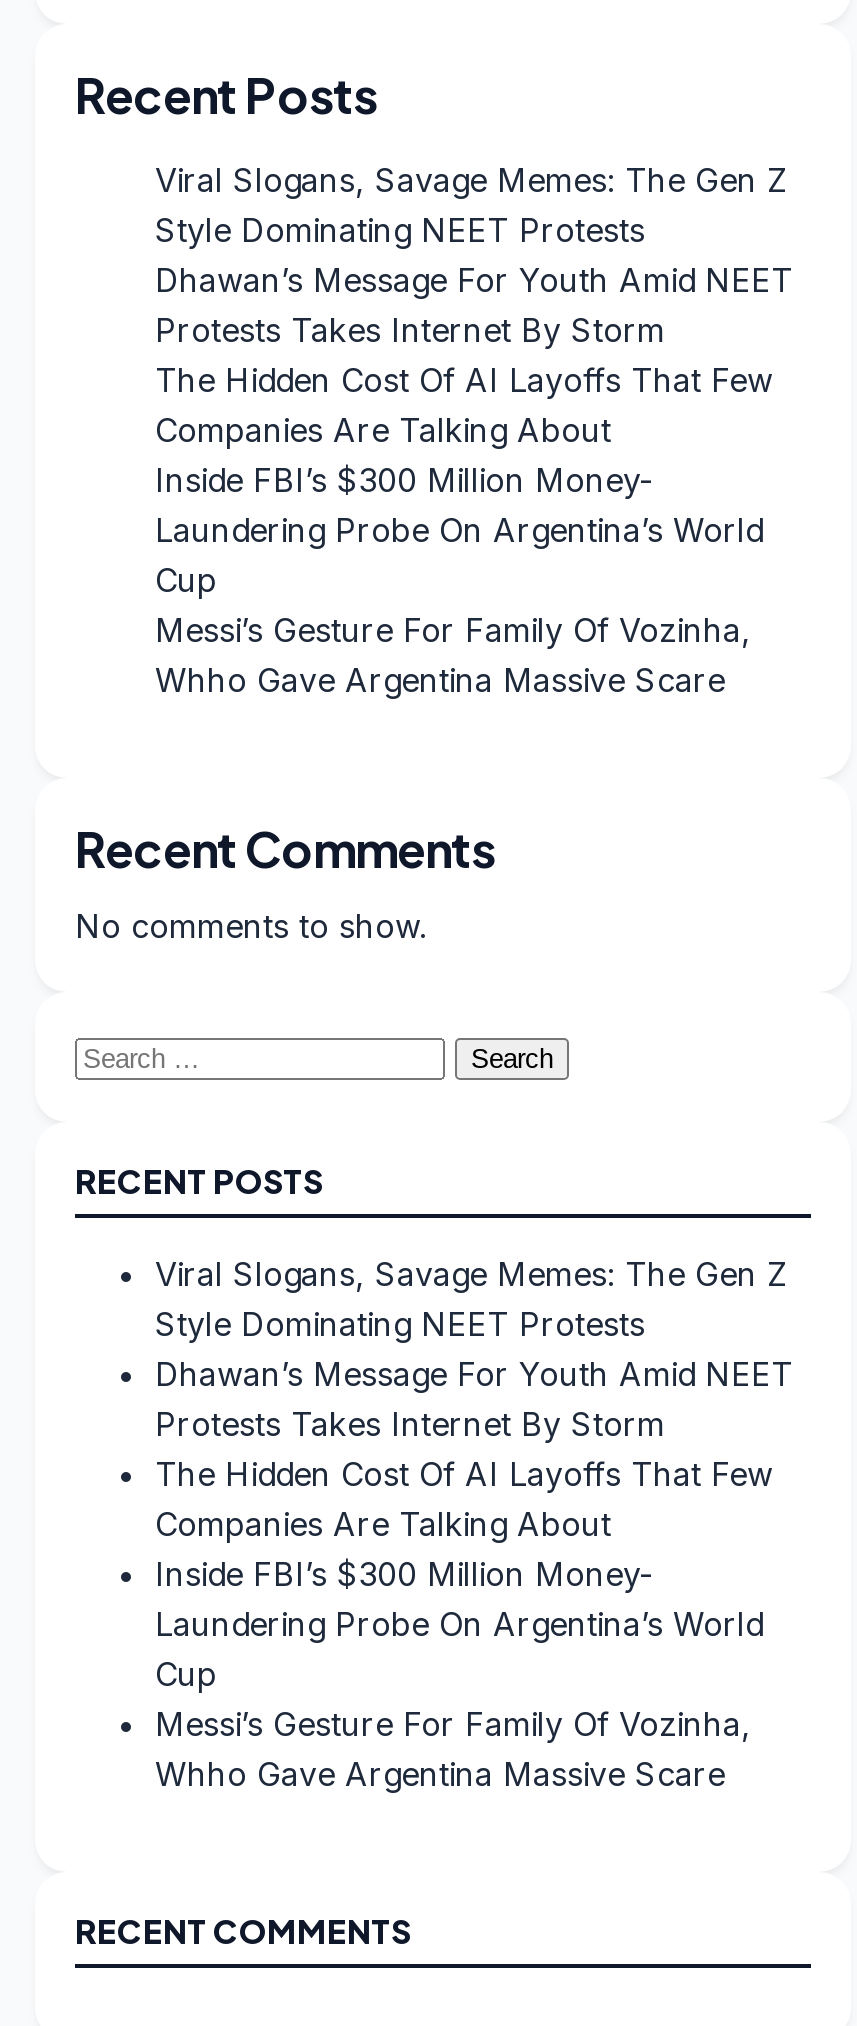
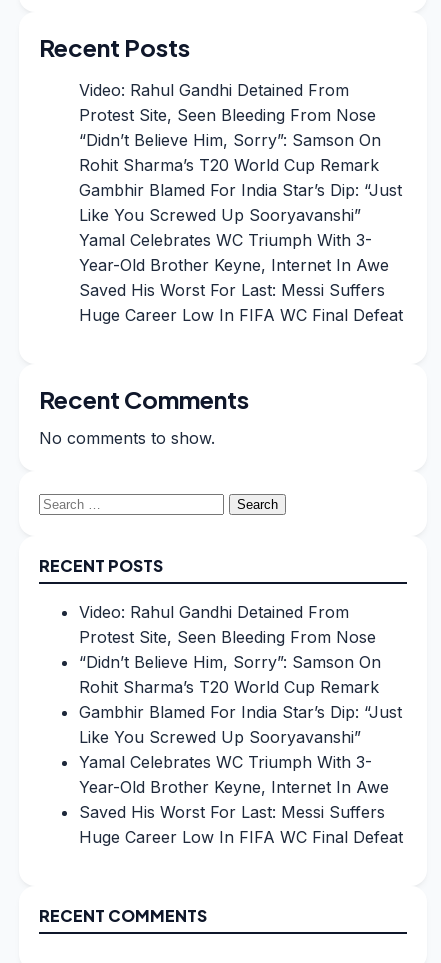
[155,160,793,700] Viral Slogans, Savage Memes: The Gen Z | Style Dominating NEET Protests | Dhawan’s Message For Youth Amid NEET | Protests Takes Internet By Storm | The Hidden Cost Of AI Layoffs That Few | Companies Are Talking About | Inside FBI’s $300 Million Money- | Laundering Probe On Argentina’s World | Cup | Messi’s Gesture For Family Of Vozinha, | Whho Gave Argentina Massive Scare -> [79,80,403,325] Video: Rahul Gandhi Detained From | Protest Site, Seen Bleeding From Nose | “Didn’t Believe Him, Sorry”: Samson On | Rohit Sharma’s T20 World Cup Remark | Gambhir Blamed For India Star’s Dip: “Just | Like You Screwed Up Sooryavanshi” | Yamal Celebrates WC Triumph With 3- | Year-Old Brother Keyne, Internet In Awe | Saved His Worst For Last: Messi Suffers | Huge Career Low In FIFA WC Final Defeat
[155,1254,793,1794] Viral Slogans, Savage Memes: The Gen Z | Style Dominating NEET Protests | Dhawan’s Message For Youth Amid NEET | Protests Takes Internet By Storm | The Hidden Cost Of AI Layoffs That Few | Companies Are Talking About | Inside FBI’s $300 Million Money- | Laundering Probe On Argentina’s World | Cup | Messi’s Gesture For Family Of Vozinha, | Whho Gave Argentina Massive Scare -> [79,602,403,847] Video: Rahul Gandhi Detained From | Protest Site, Seen Bleeding From Nose | “Didn’t Believe Him, Sorry”: Samson On | Rohit Sharma’s T20 World Cup Remark | Gambhir Blamed For India Star’s Dip: “Just | Like You Screwed Up Sooryavanshi” | Yamal Celebrates WC Triumph With 3- | Year-Old Brother Keyne, Internet In Awe | Saved His Worst For Last: Messi Suffers | Huge Career Low In FIFA WC Final Defeat

